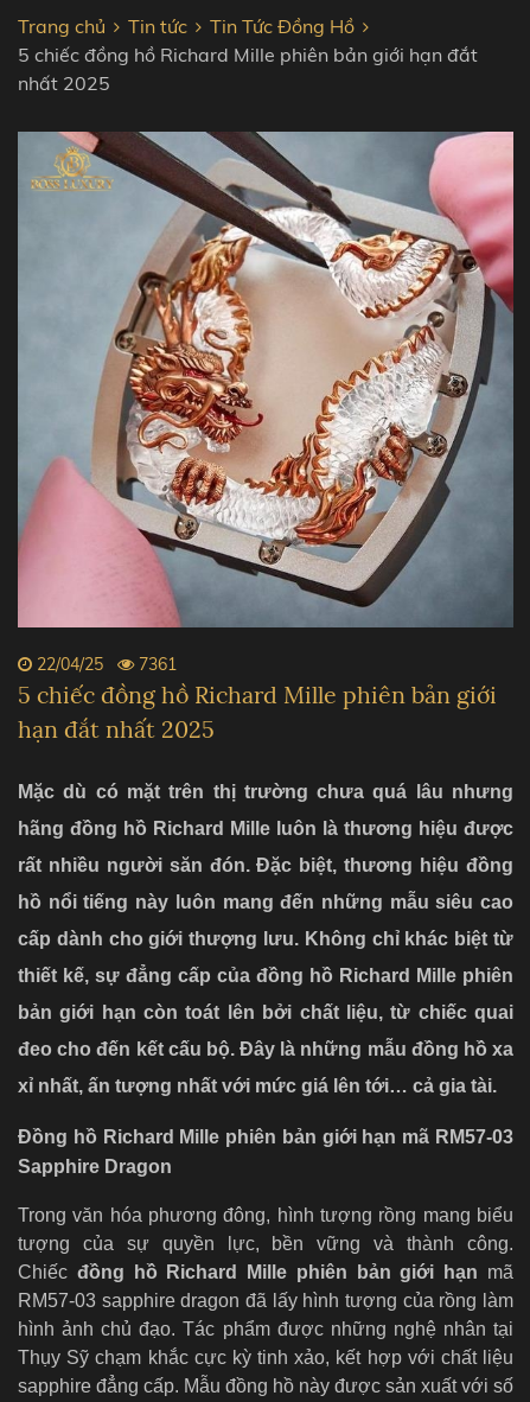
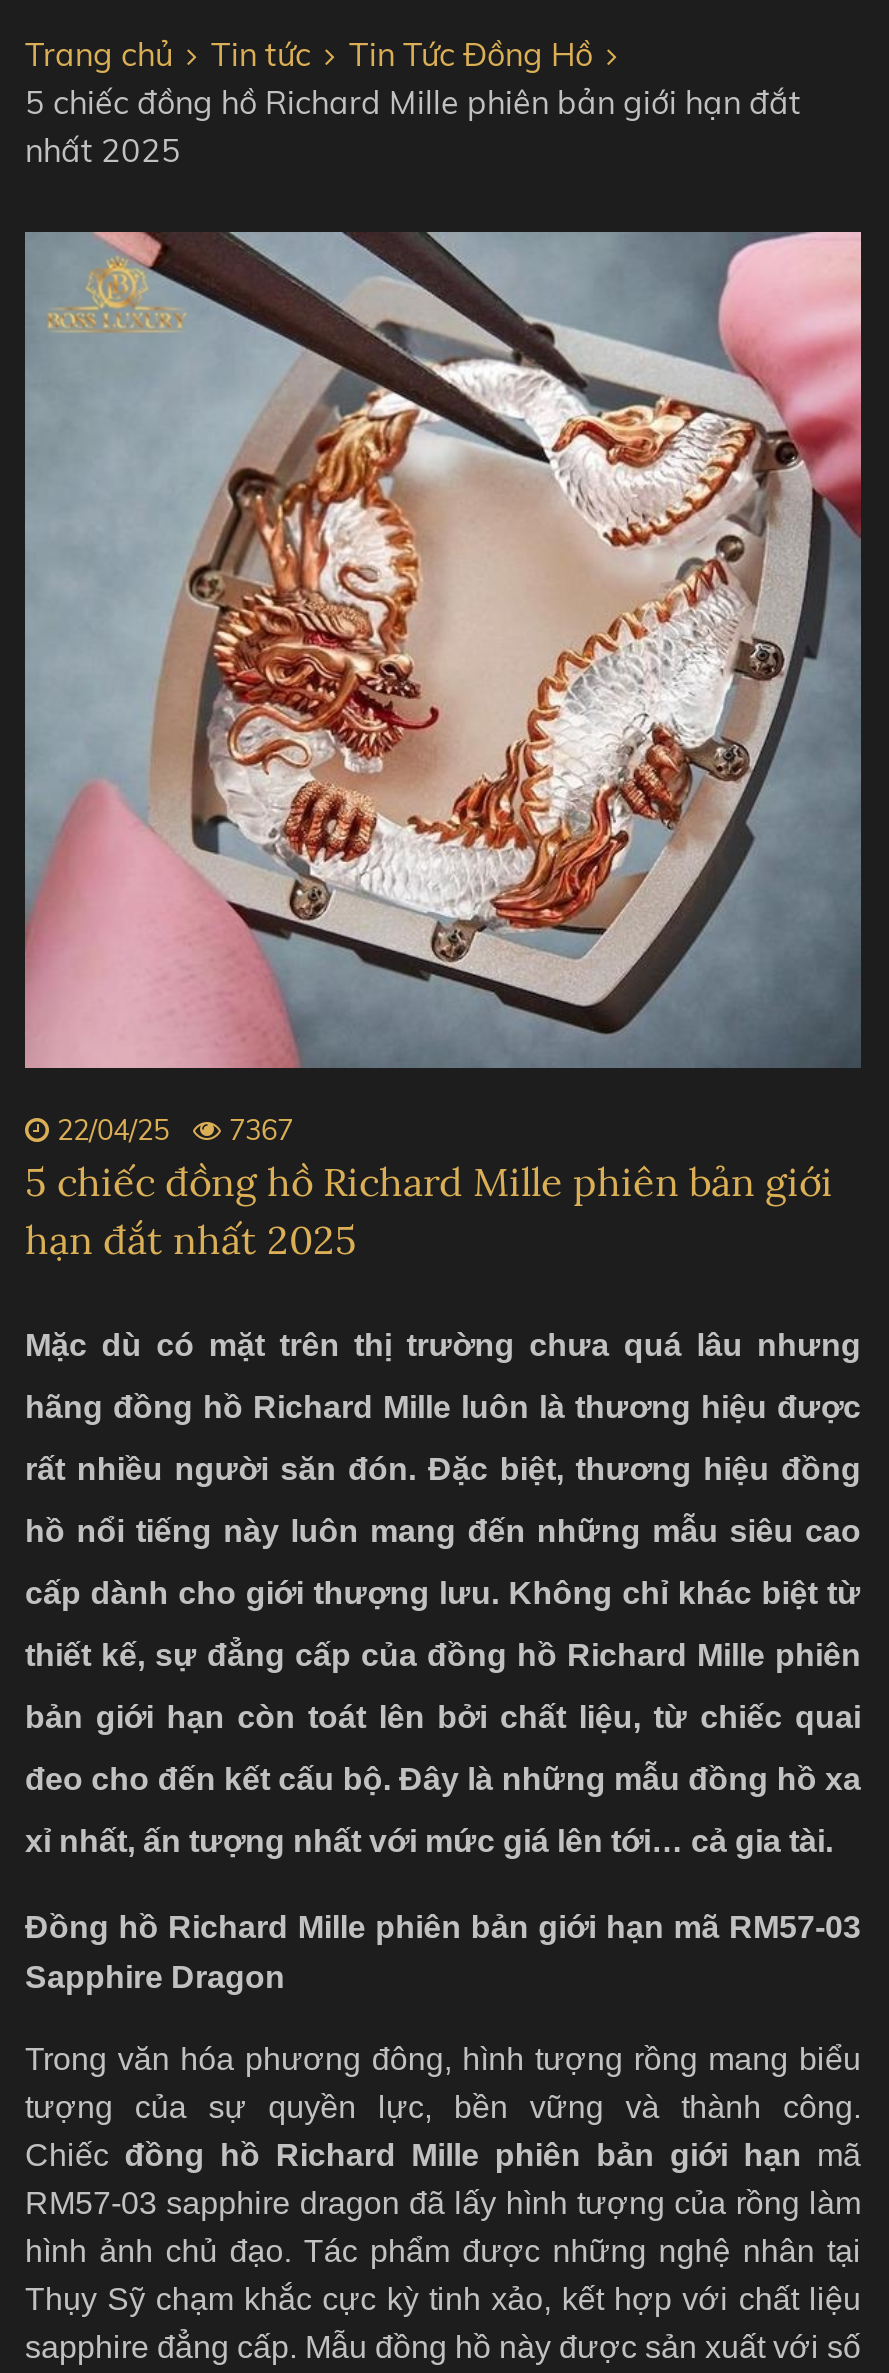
[32,654,177,675] 22/04/25 7361 -> [49,1112,293,1148] 22/04/25 7367

